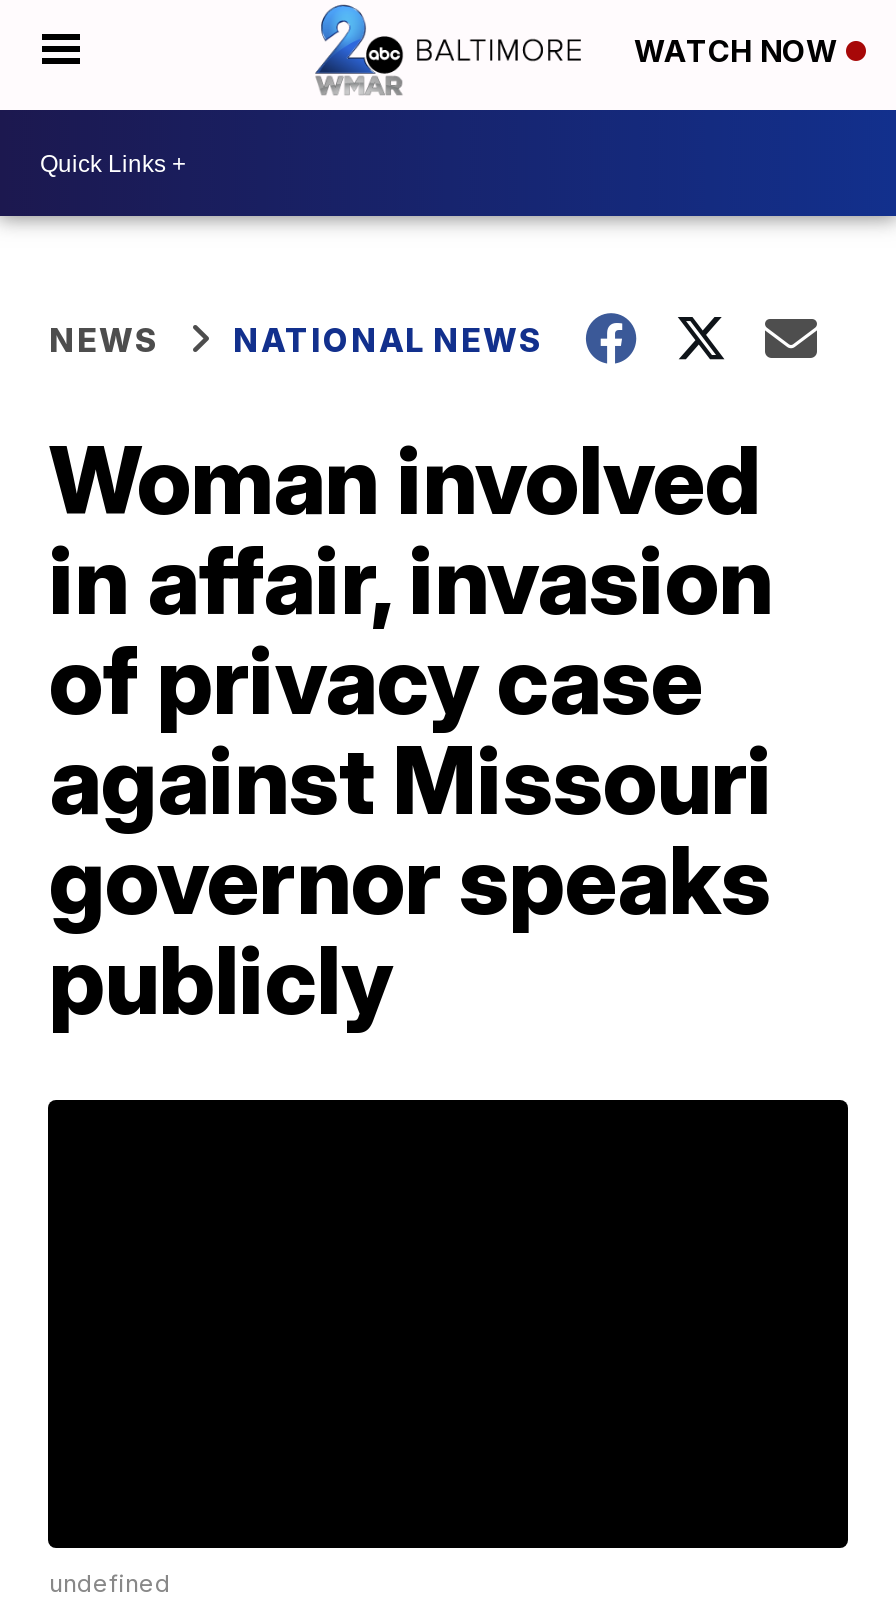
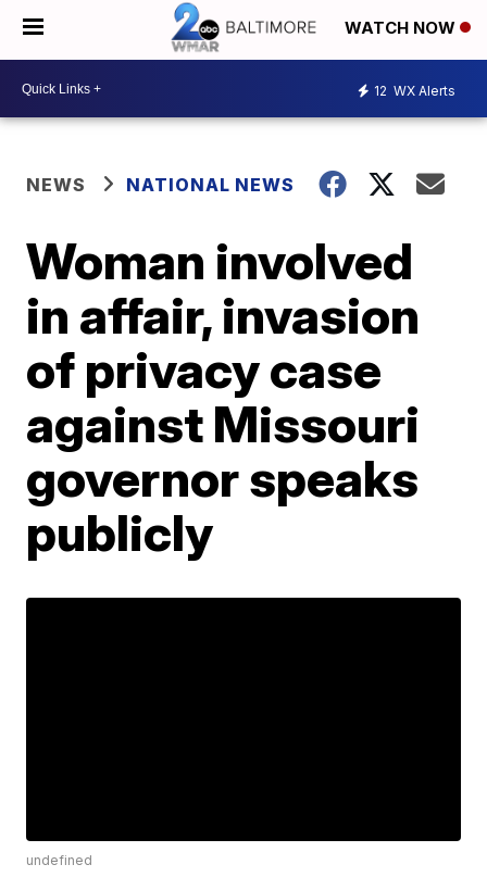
none -> [374,82,455,98] 12 WX Alerts

